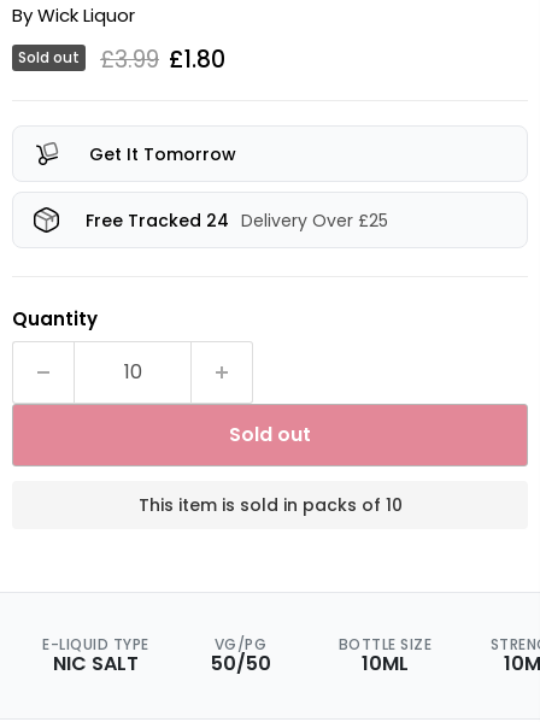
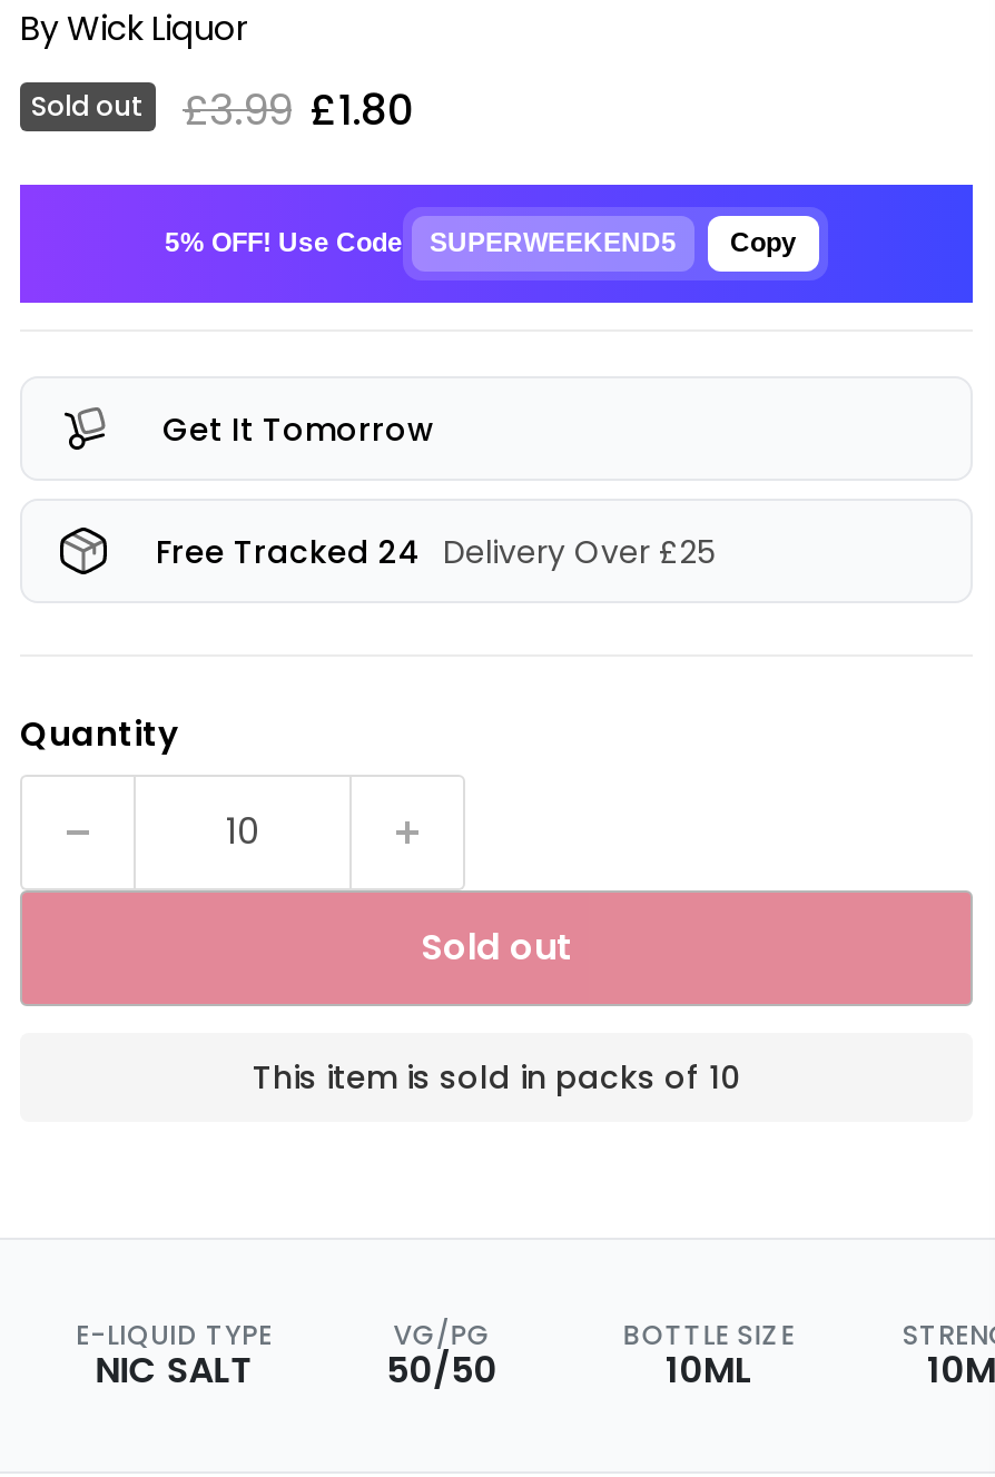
none -> [18,183,975,305] [image] | 5% OFF! Use Code | SUPERWEEKEND5 | Copy

